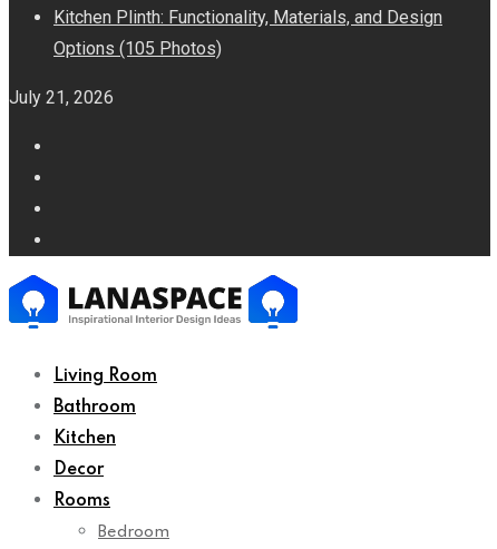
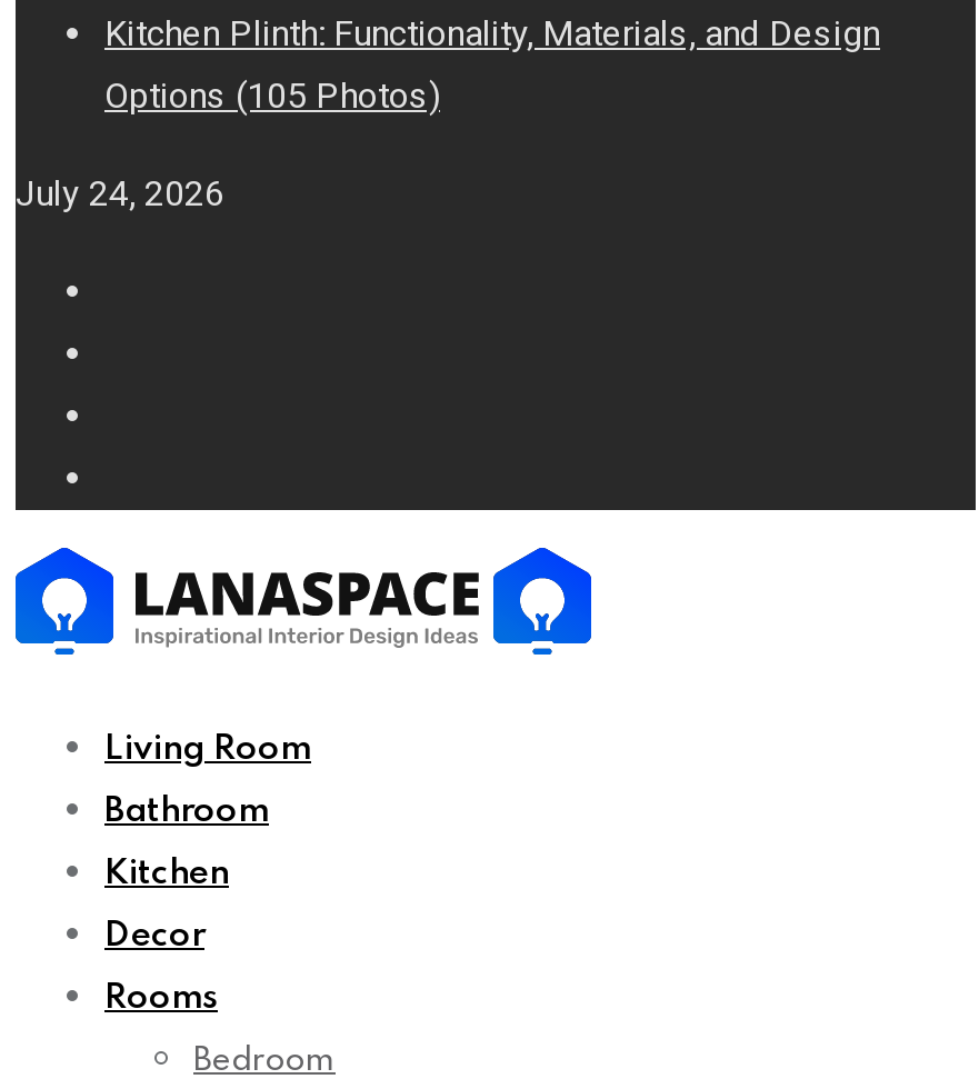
[9,87,114,108] July 21, 2026 -> [16,172,224,214] July 24, 2026

